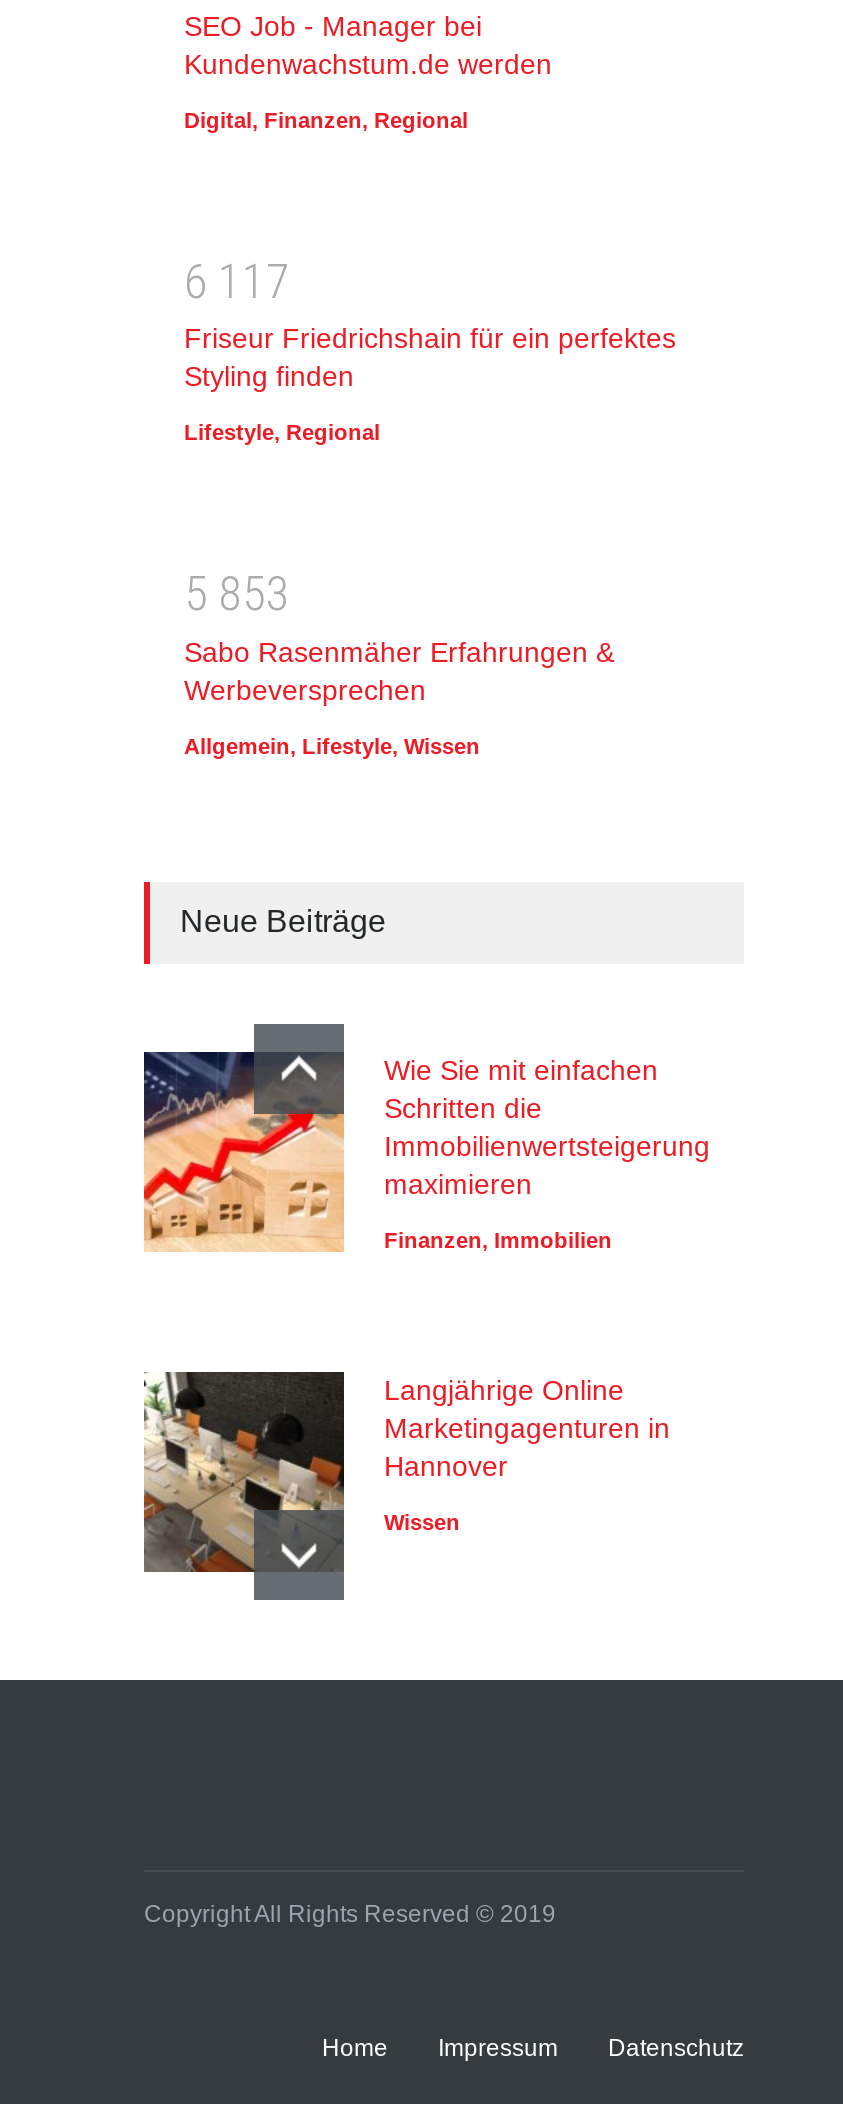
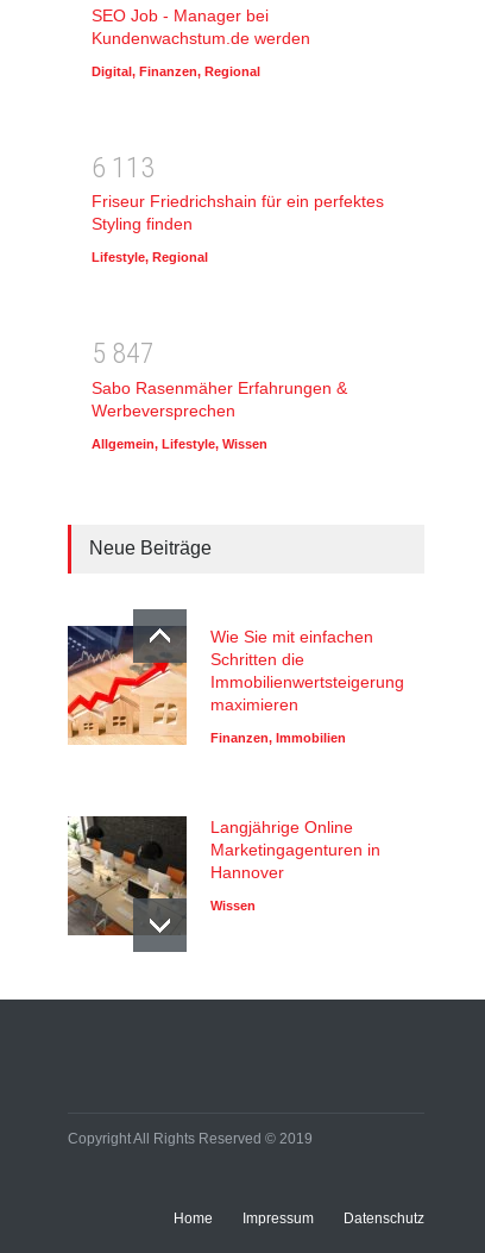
[184,254,290,310] 6 1 1 7 -> [92,151,155,184] 6 1 1 3
[184,567,290,623] 5 853 -> [92,337,155,370] 5 847

